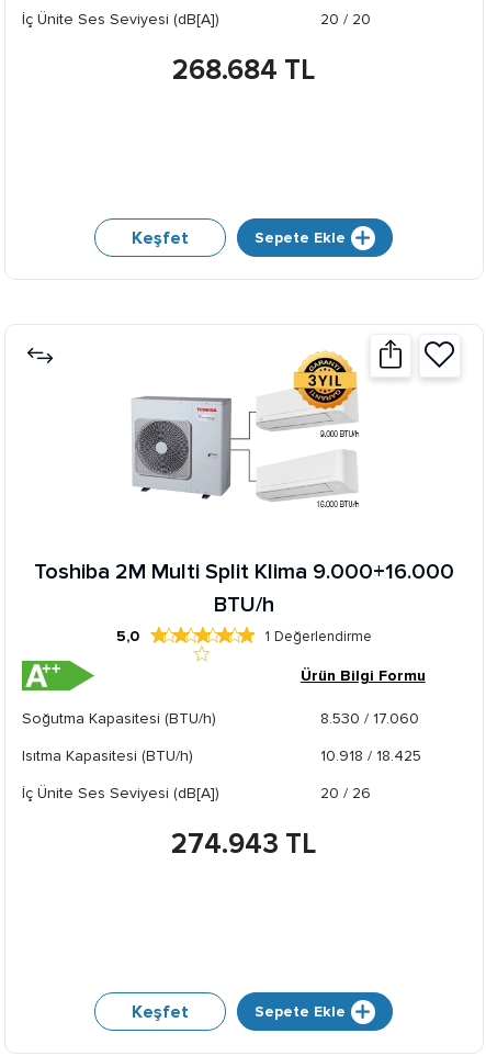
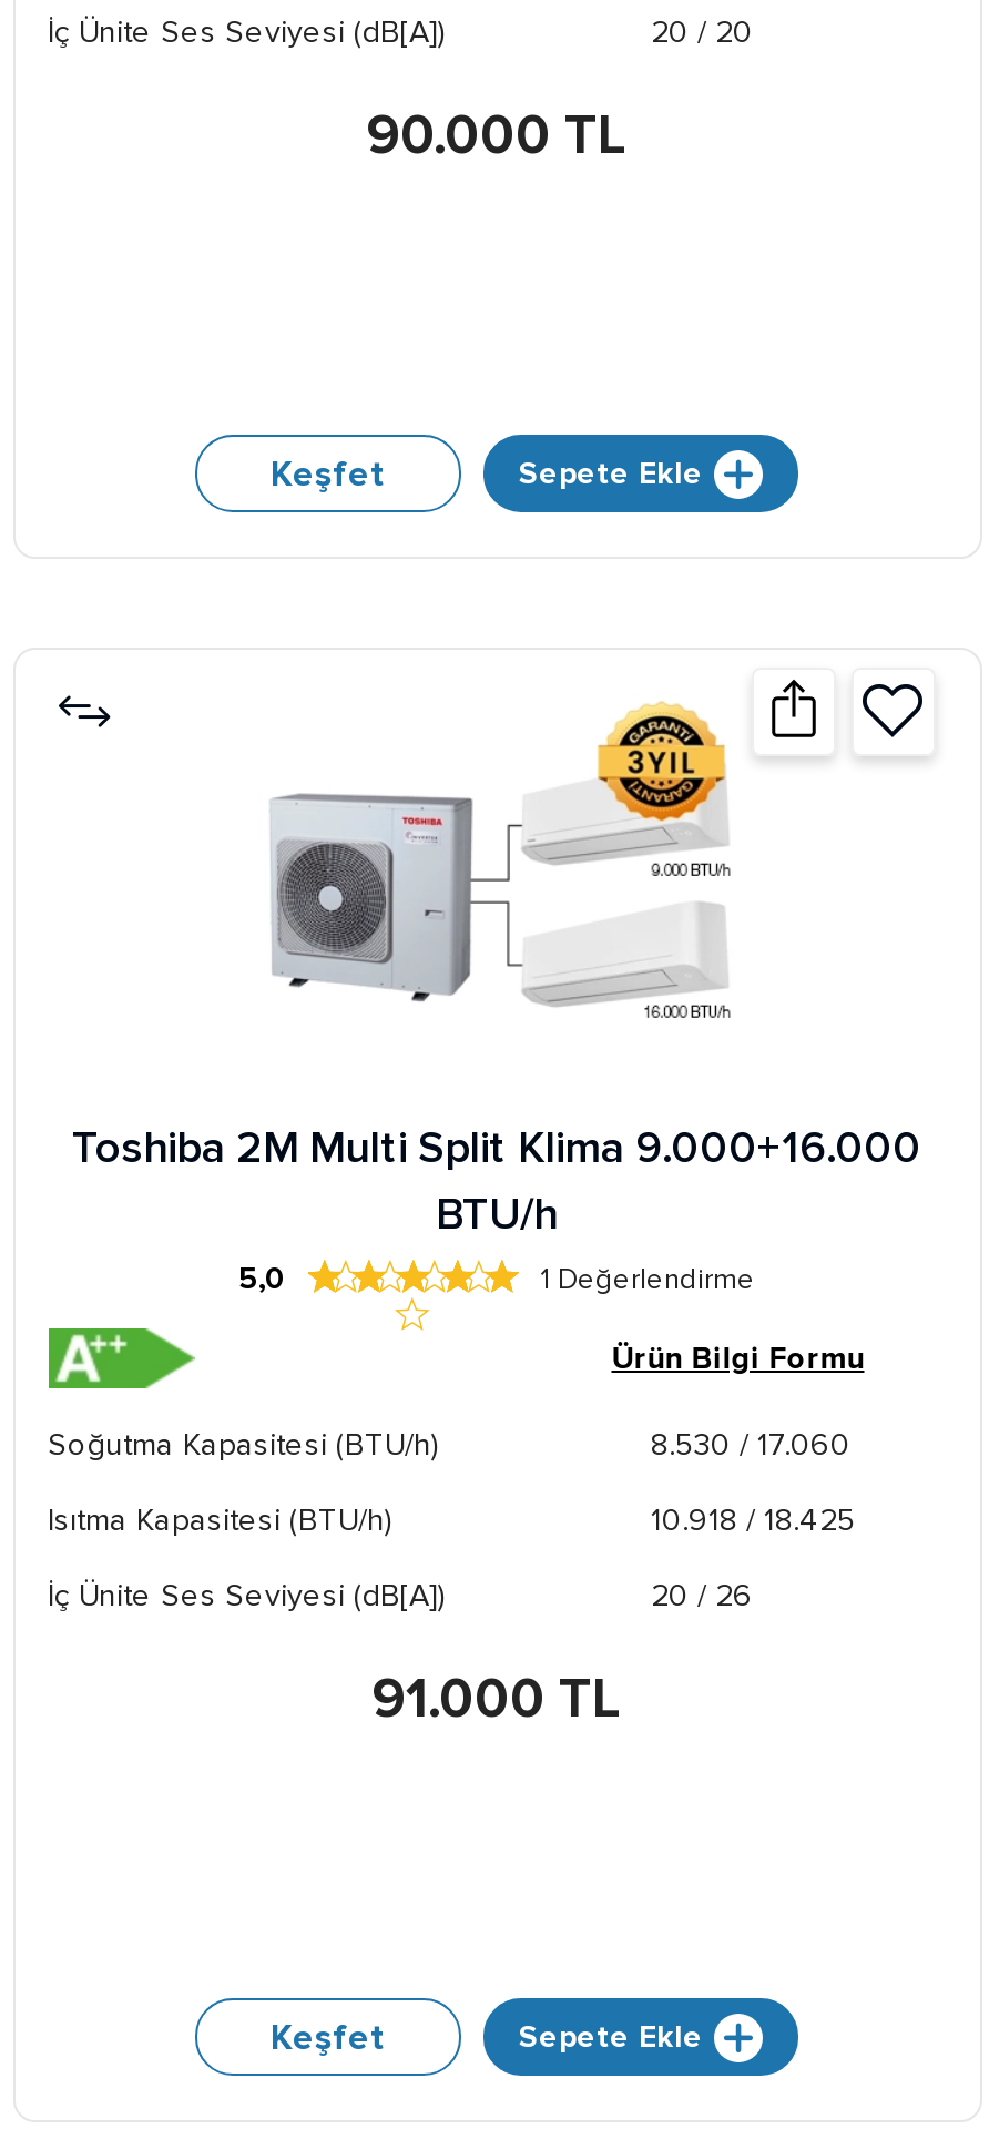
[172,54,315,87] 268.684 TL -> [367,102,626,169] 90.000 TL
[171,828,316,861] 274.943 TL -> [373,1665,621,1732] 91.000 TL

